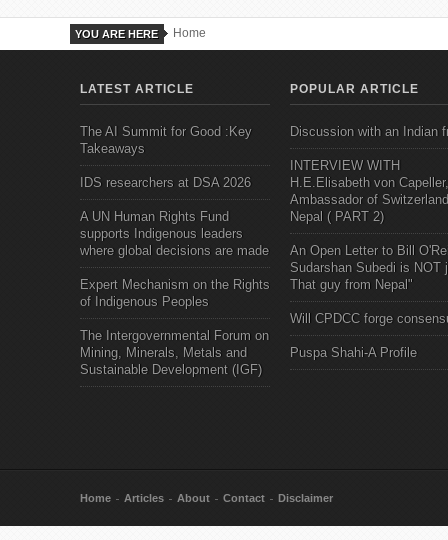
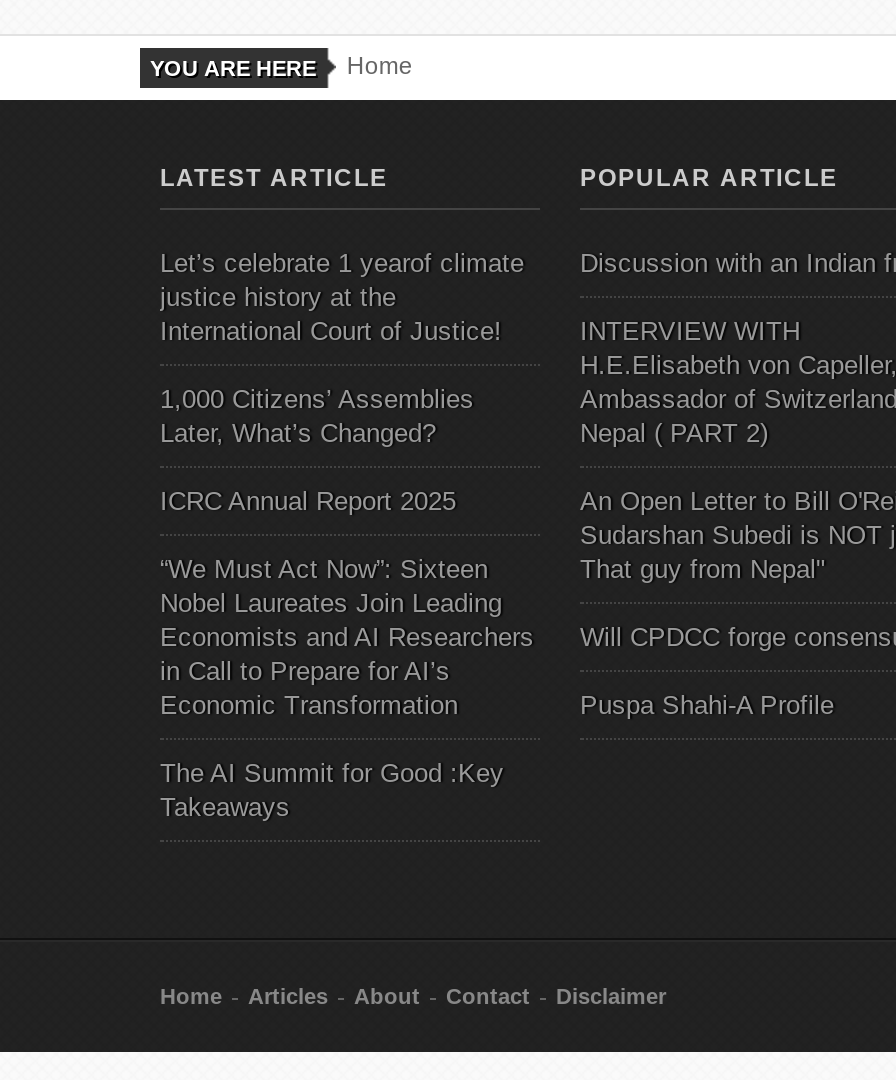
moved [80,124,252,156] -> [160,758,504,822]: The AI Summit for Good :Key | Takeaways
none -> [160,248,534,720] Let’s celebrate 1 yearof climate | justice history at the | International Court of Justice! | 1,000 Citizens’ Assemblies | Later, What’s Changed? | ICRC Annual Report 2025 | “We Must Act Now”: Sixteen | Nobel Laureates Join Leading | Economists and AI Researchers | in Call to Prepare for AI’s | Economic Transformation
[80,175,270,377] IDS researchers at DSA 2026 | A UN Human Rights Fund | supports Indigenous leaders | where global decisions are made | Expert Mechanism on the Rights | of Indigenous Peoples | The Intergovernmental Forum on | Mining, Minerals, Metals and | Sustainable Development (IGF) -> none

